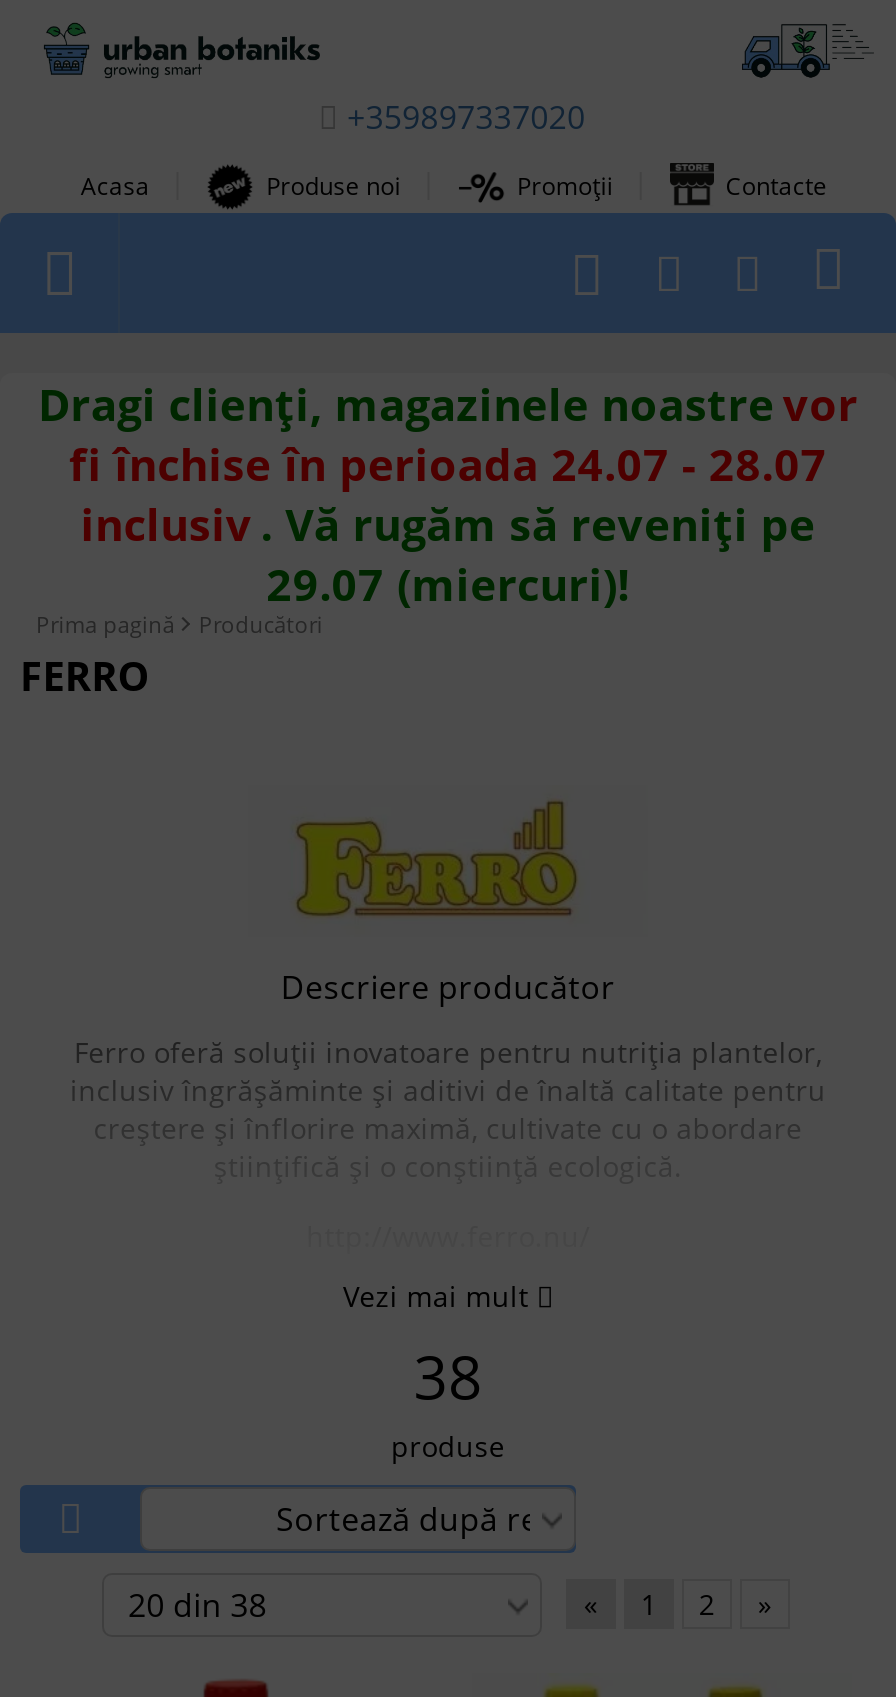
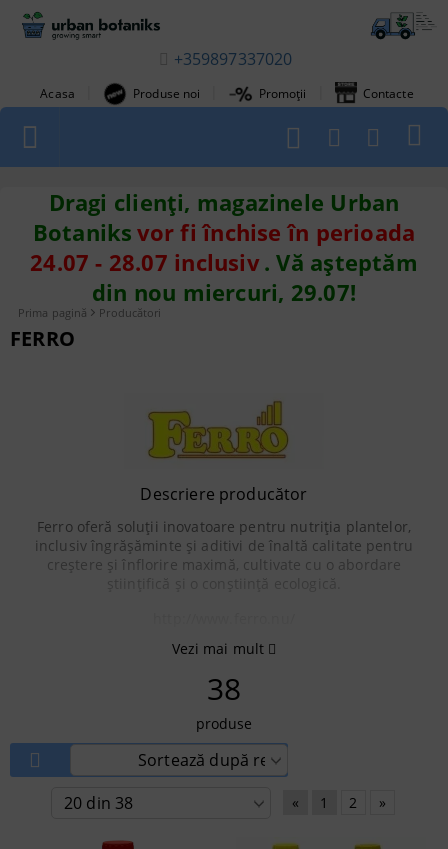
[38,373,858,613] Dragi clienți, magazinele noastre vor | fi închise în perioada 24.07 - 28.07 | inclusiv . Vă rugăm să reveniți pe | 29.07 (miercuri)! -> [30,187,418,307] Dragi clienți, magazinele Urban | Botaniks vor fi închise în perioada | 24.07 - 28.07 inclusiv . Vă așteptăm | din nou miercuri, 29.07!

